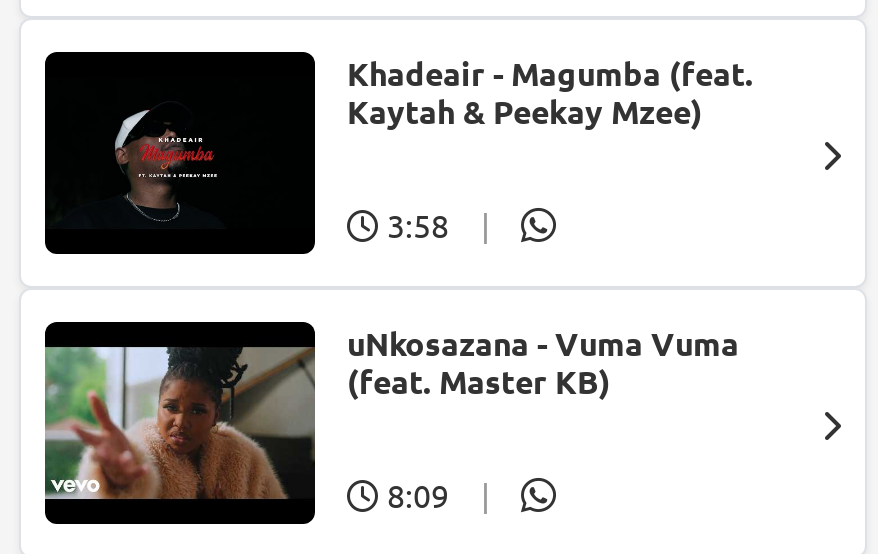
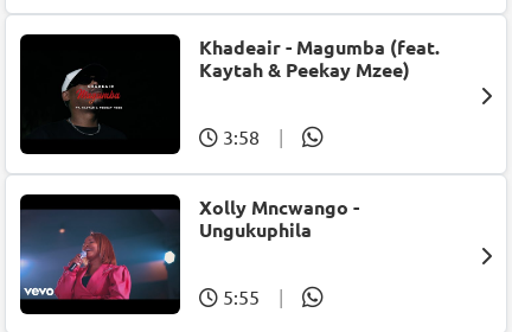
[43,322,739,500] [image] | uNkosazana - Vuma Vuma | (feat. Master KB) -> [19,194,359,300] [image] | Xolly Mncwango - | Ungukuphila
[387,474,449,514] 8:09 -> [223,284,260,308] 5:55

